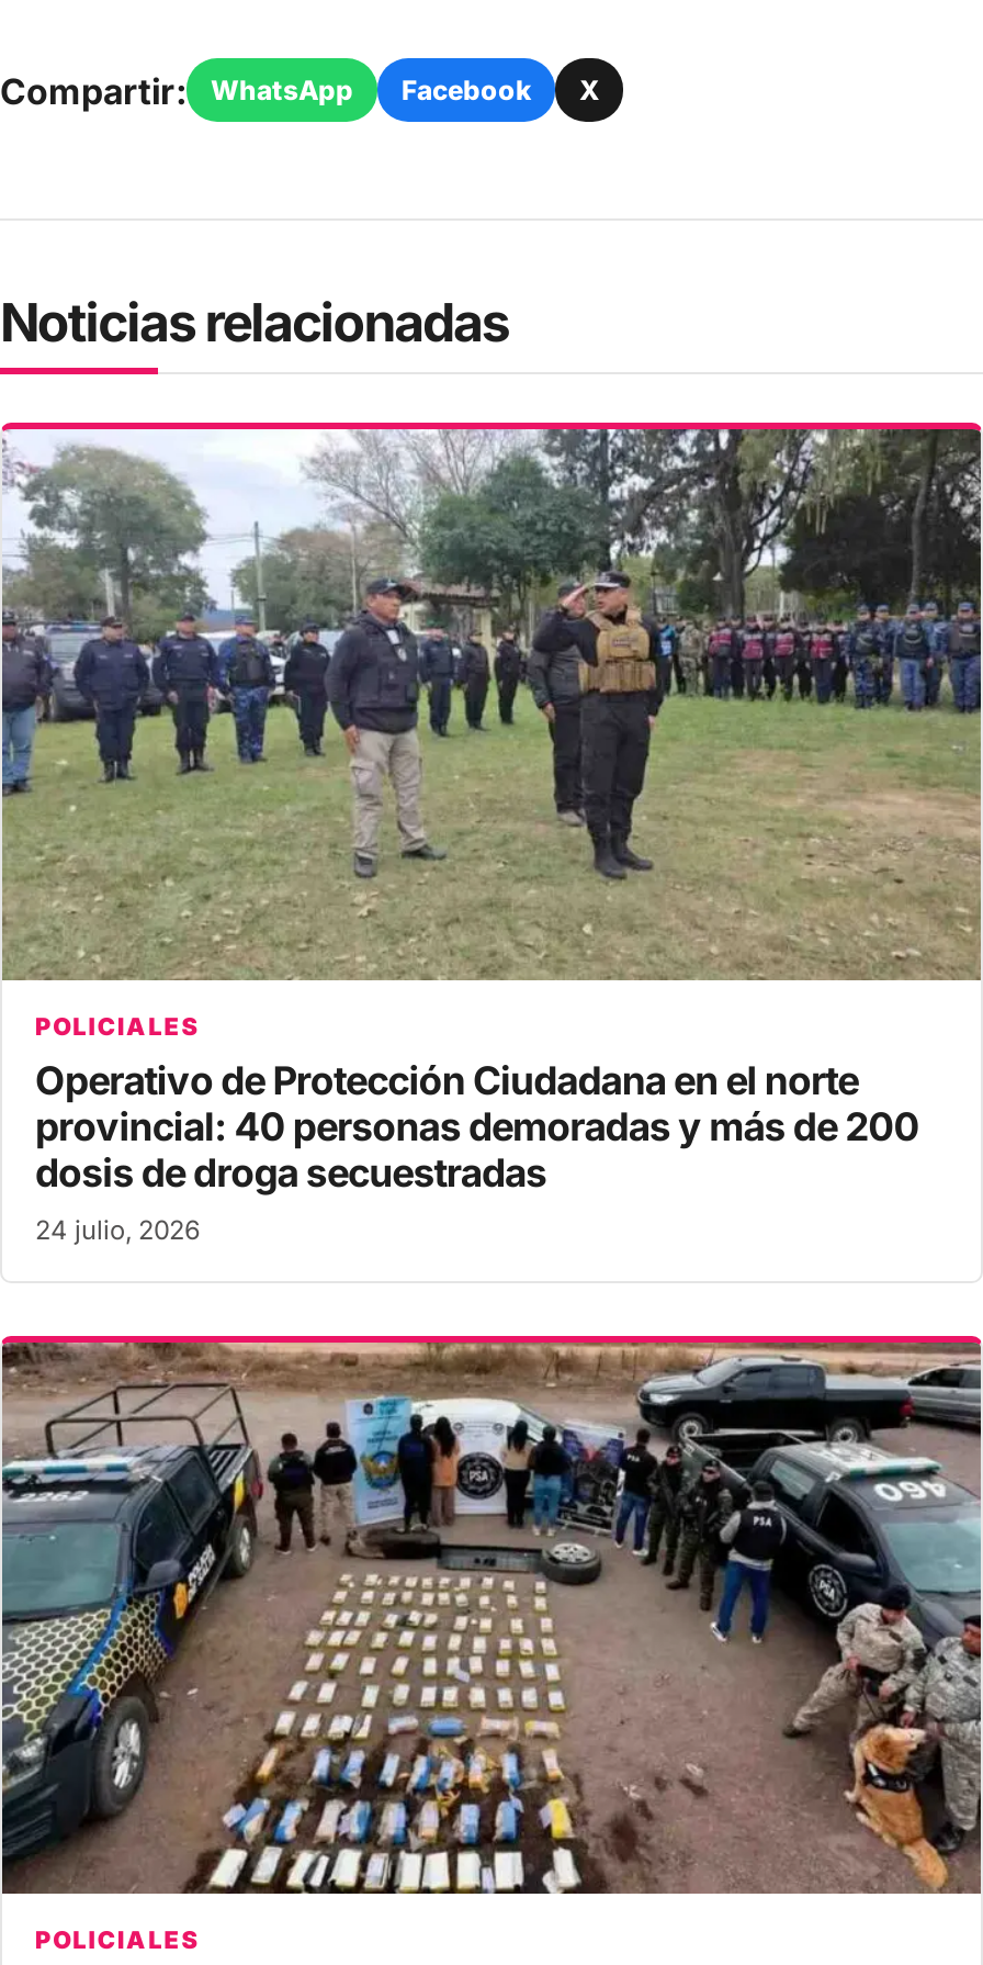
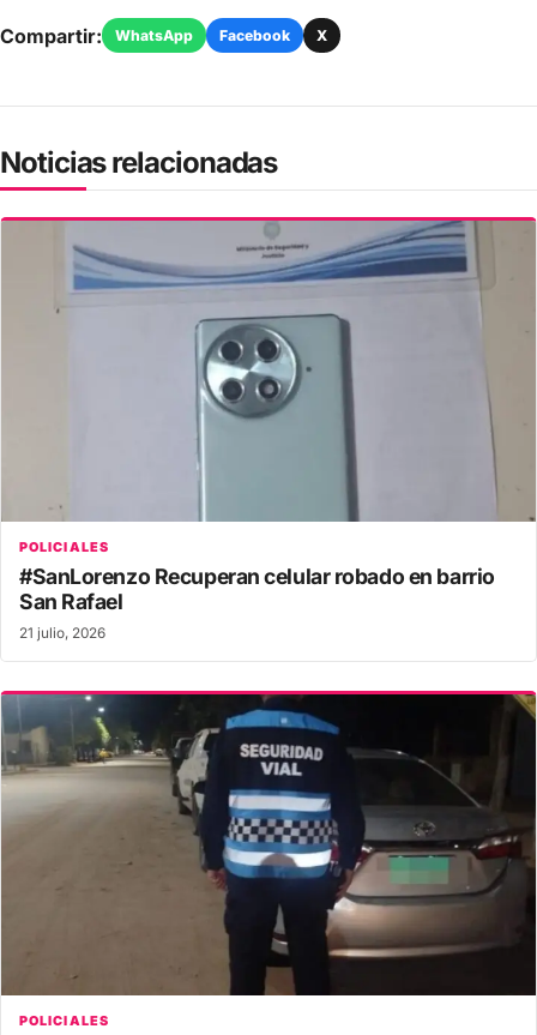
[7,427,976,1246] [image] | Operativo de Protección Ciudadana en el norte | provincial: 40 personas demoradas y más de 200 | dosis de droga secuestradas | 24 julio, 2026 -> [4,221,533,642] [image] | #SanLorenzo Recuperan celular robado en barrio | San Rafael | 21 julio, 2026
[7,1340,976,1896] [image] -> [4,693,533,997] [image]

